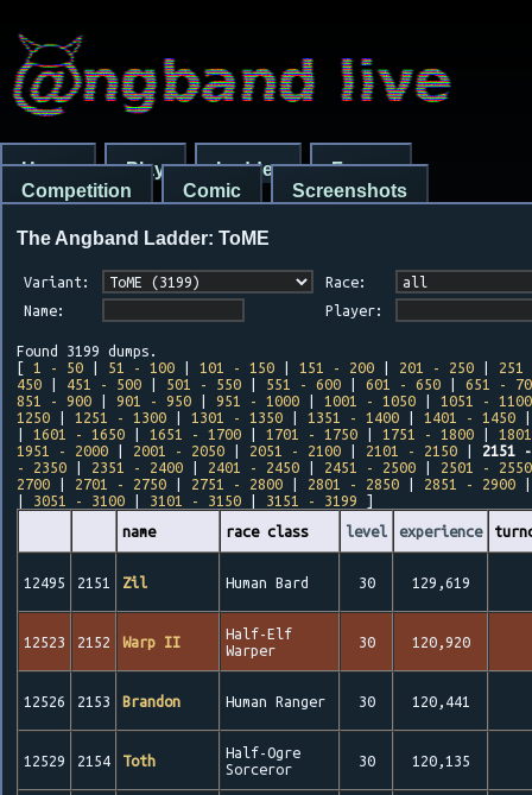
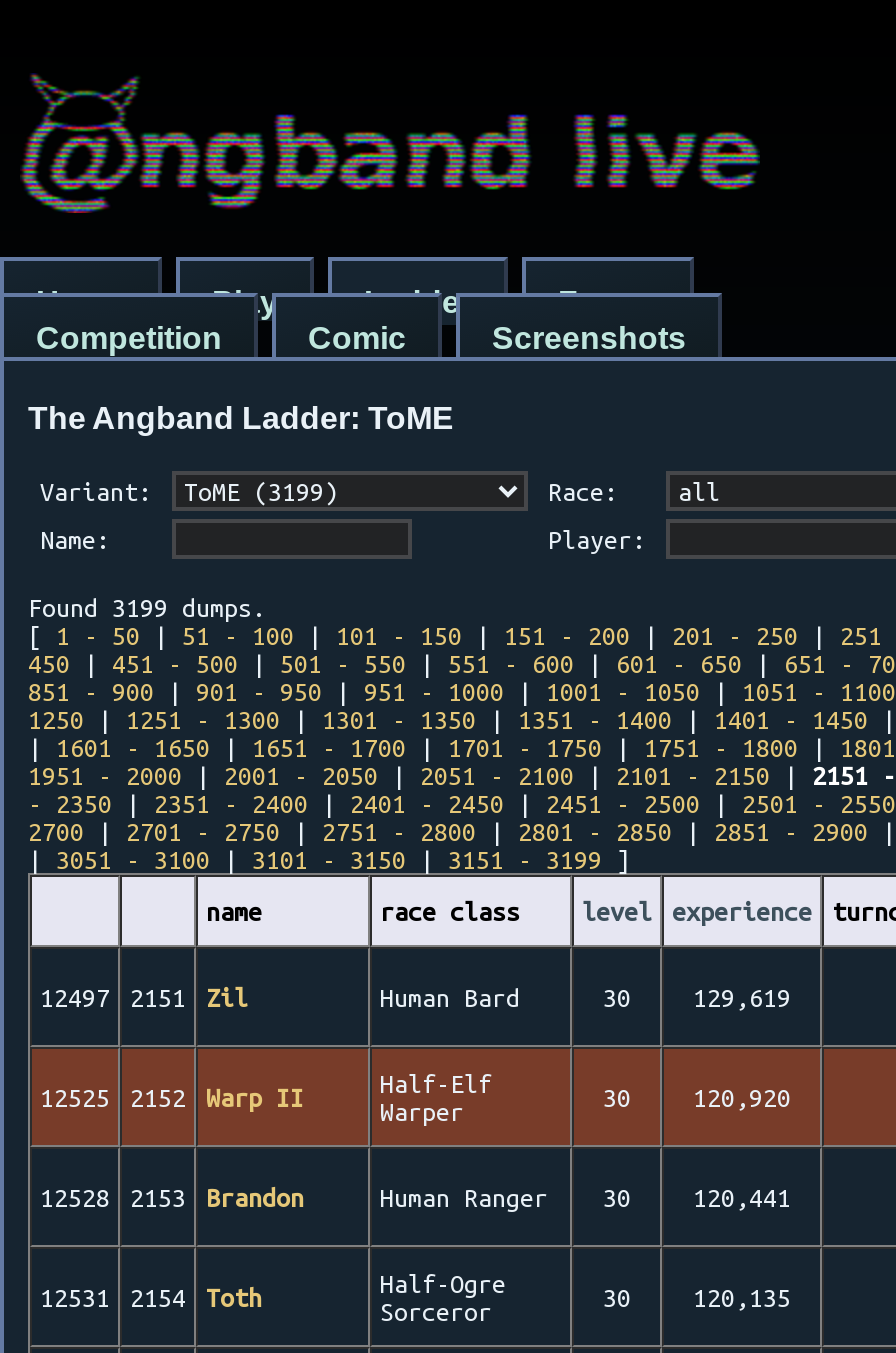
[24,574,147,591] 12495 2151 Zil -> [40,983,248,1011] 12497 2151 Zil
[24,633,180,650] 12523 2152 Warp II -> [40,1083,304,1111] 12525 2152 Warp II
[24,693,180,709] 12526 2153 Brandon -> [40,1183,304,1211] 12528 2153 Brandon
[24,752,156,769] 12529 2154 Toth -> [40,1283,262,1311] 12531 2154 Toth

